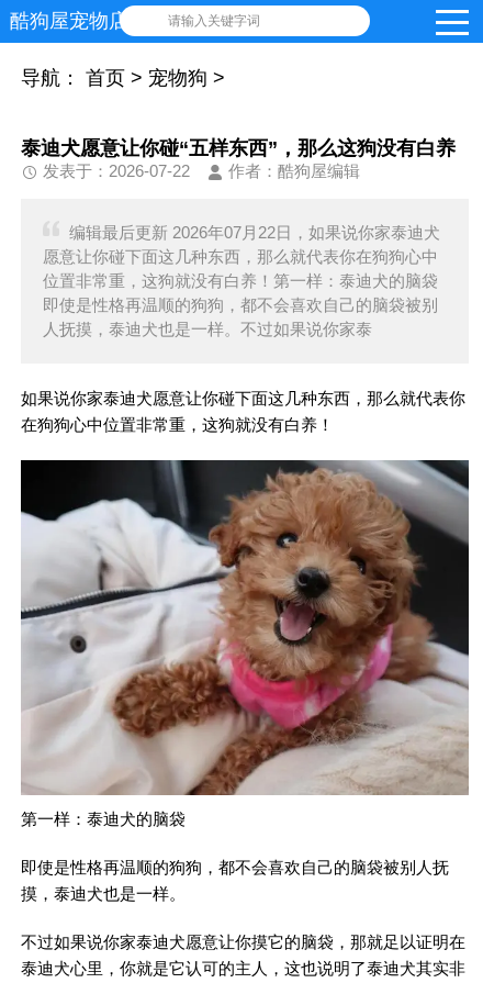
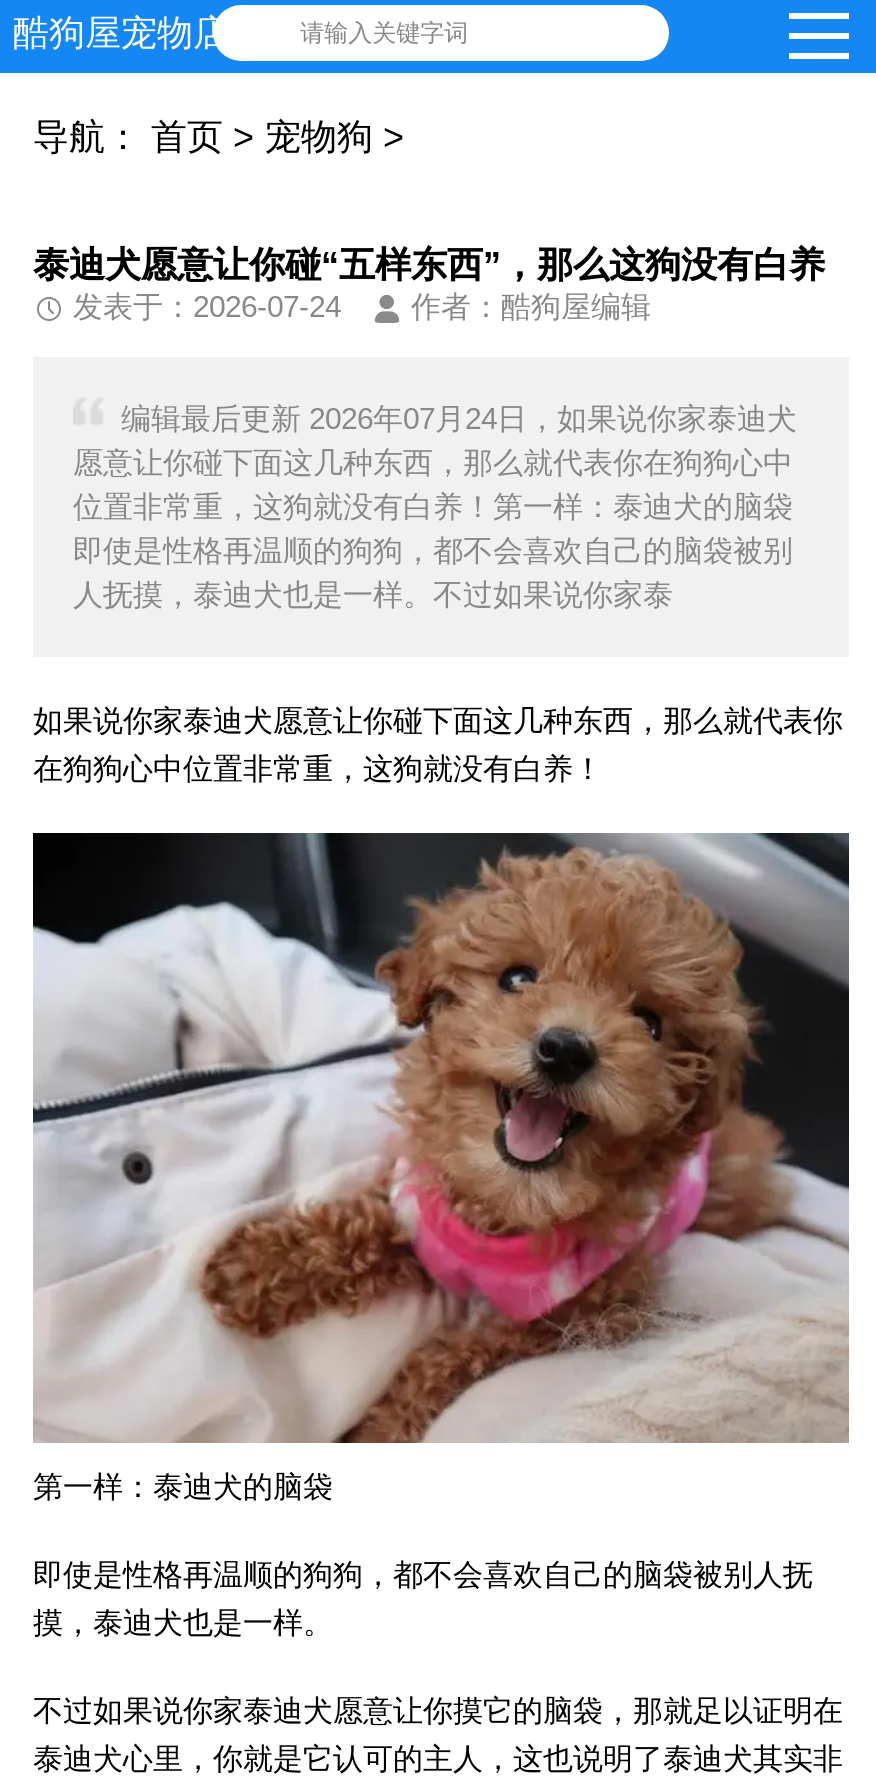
[43,161,190,180] 发表于：2026-07-22 -> [73,289,341,323] 发表于：2026-07-24
[69,223,440,242] 编辑最后更新 2026年07月22日，如果说你家泰迪犬 -> [121,401,797,435] 编辑最后更新 2026年07月24日，如果说你家泰迪犬

